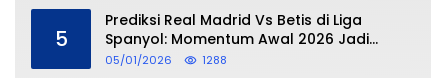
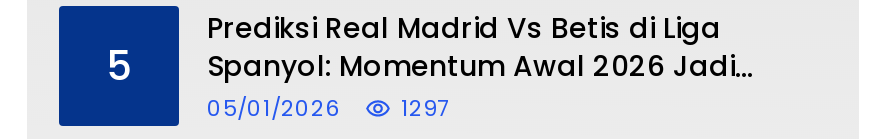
[202,52,227,68] 1288 -> [401,93,449,125] 1297

